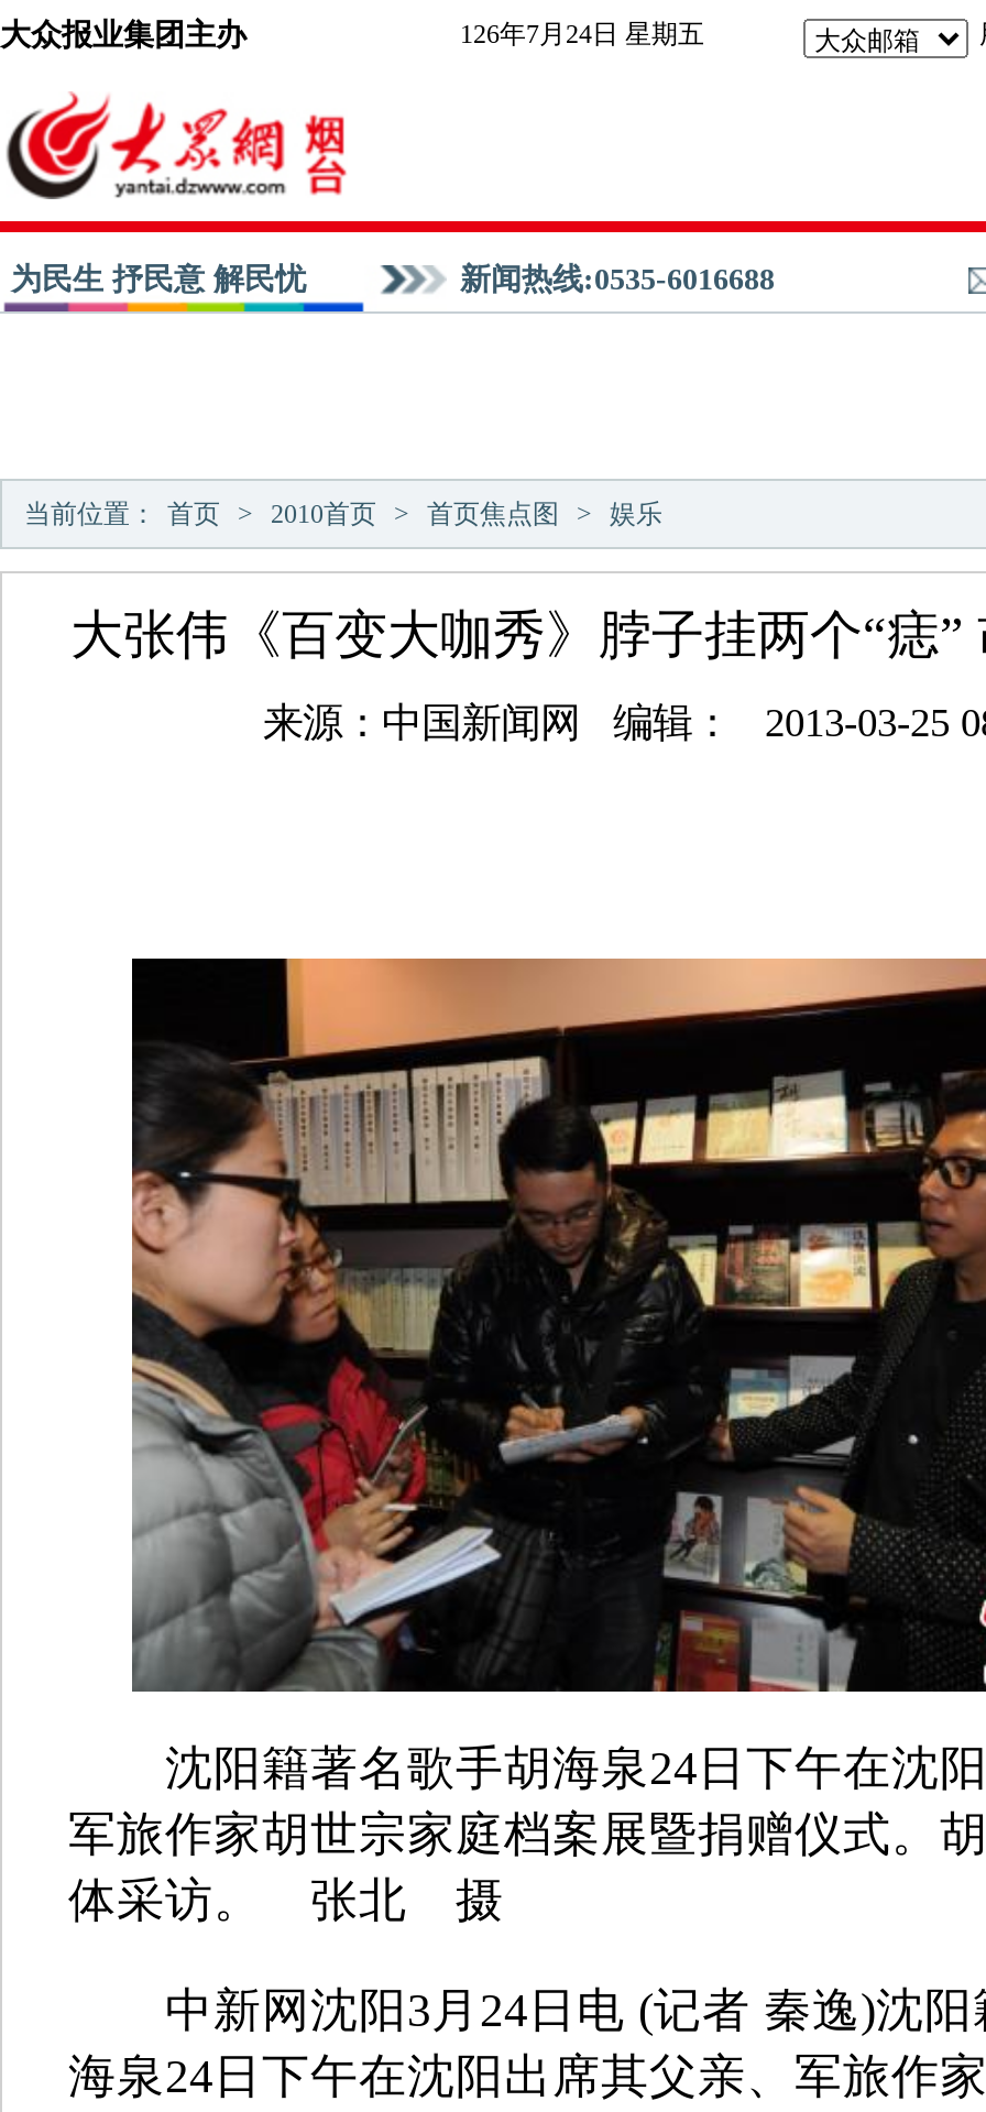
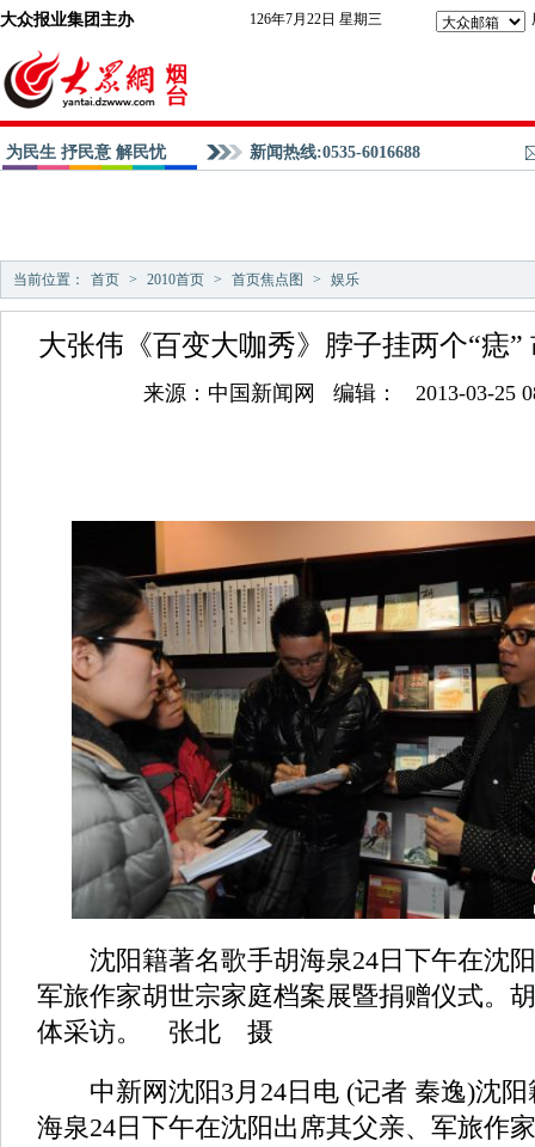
[460,19,704,50] 126年7月24日 星期五 -> [250,11,382,27] 126年7月22日 星期三

